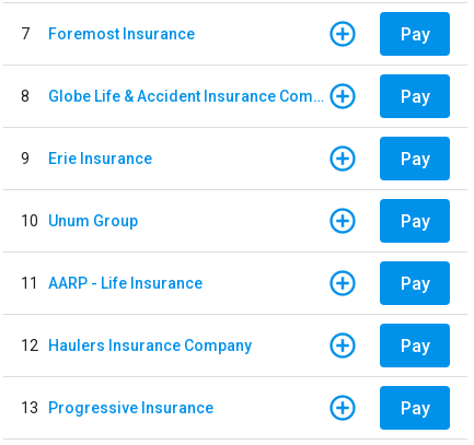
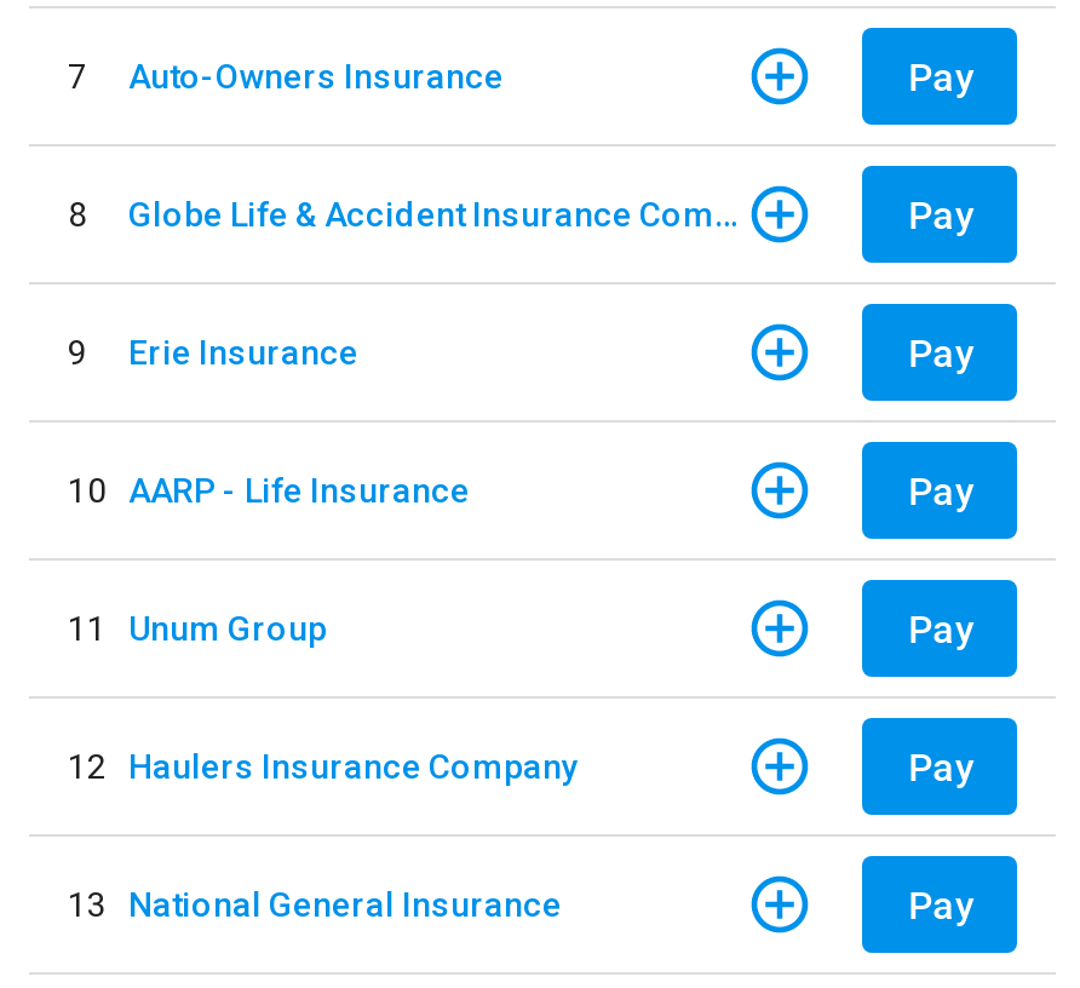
[48,25,195,42] Foremost Insurance -> [128,56,504,94] Auto-Owners Insurance
[21,212,138,229] 10 Unum Group -> [68,470,470,509] 10 AARP - Life Insurance
[21,274,203,291] 11 AARP - Life Insurance -> [68,608,327,647] 11 Unum Group
[21,399,213,416] 13 Progressive Insurance -> [68,884,562,923] 13 National General Insurance

